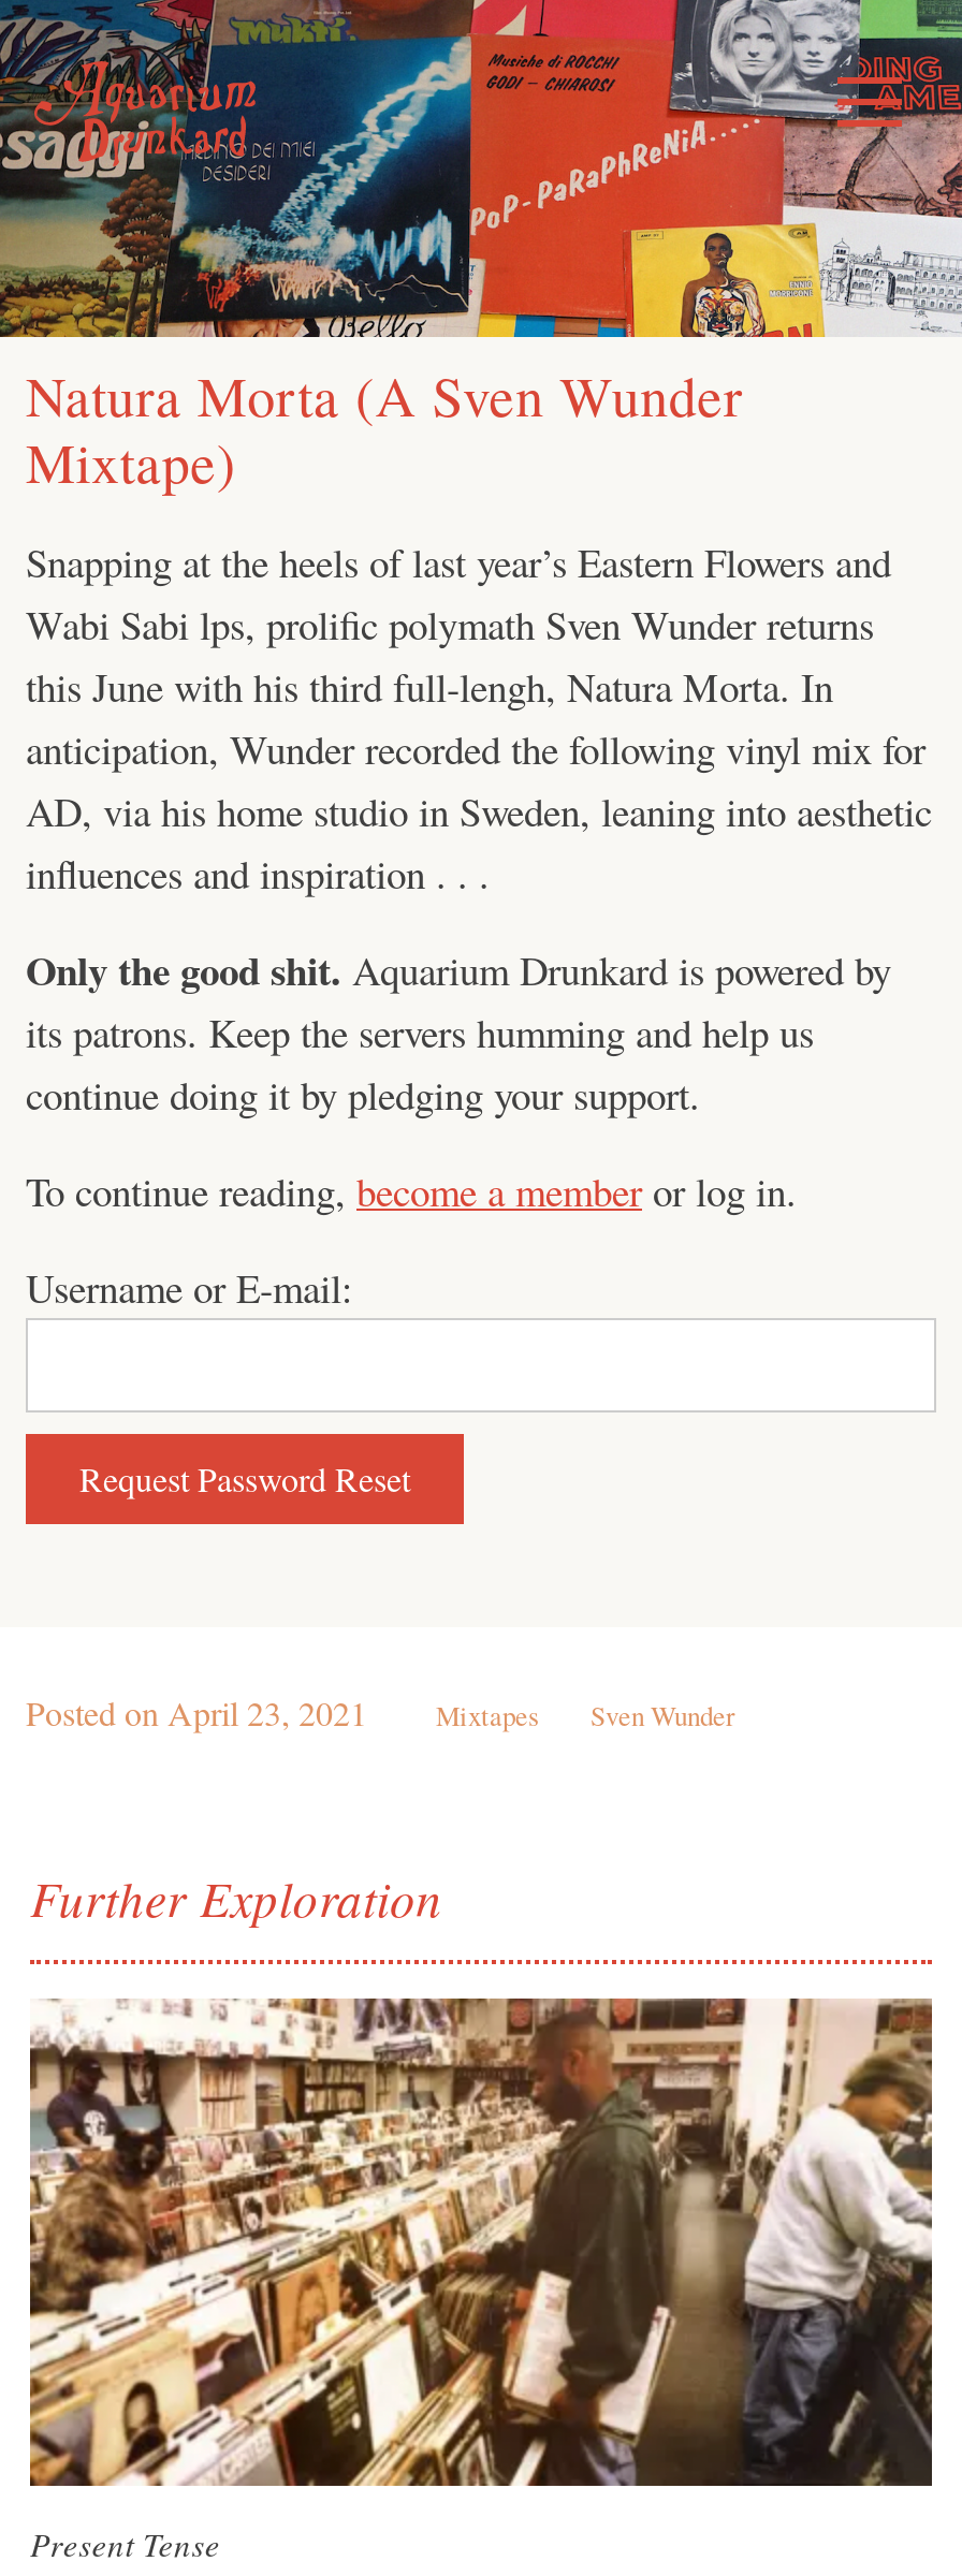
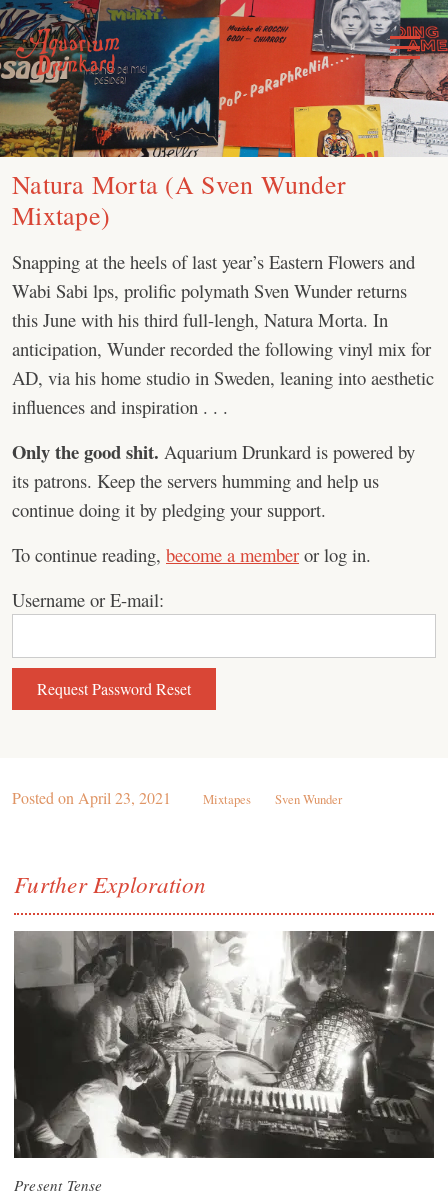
[28,1996,934,2488] [image] -> [13,930,435,1159] [image]

